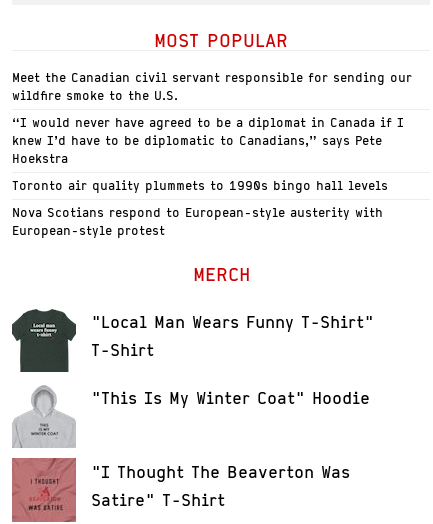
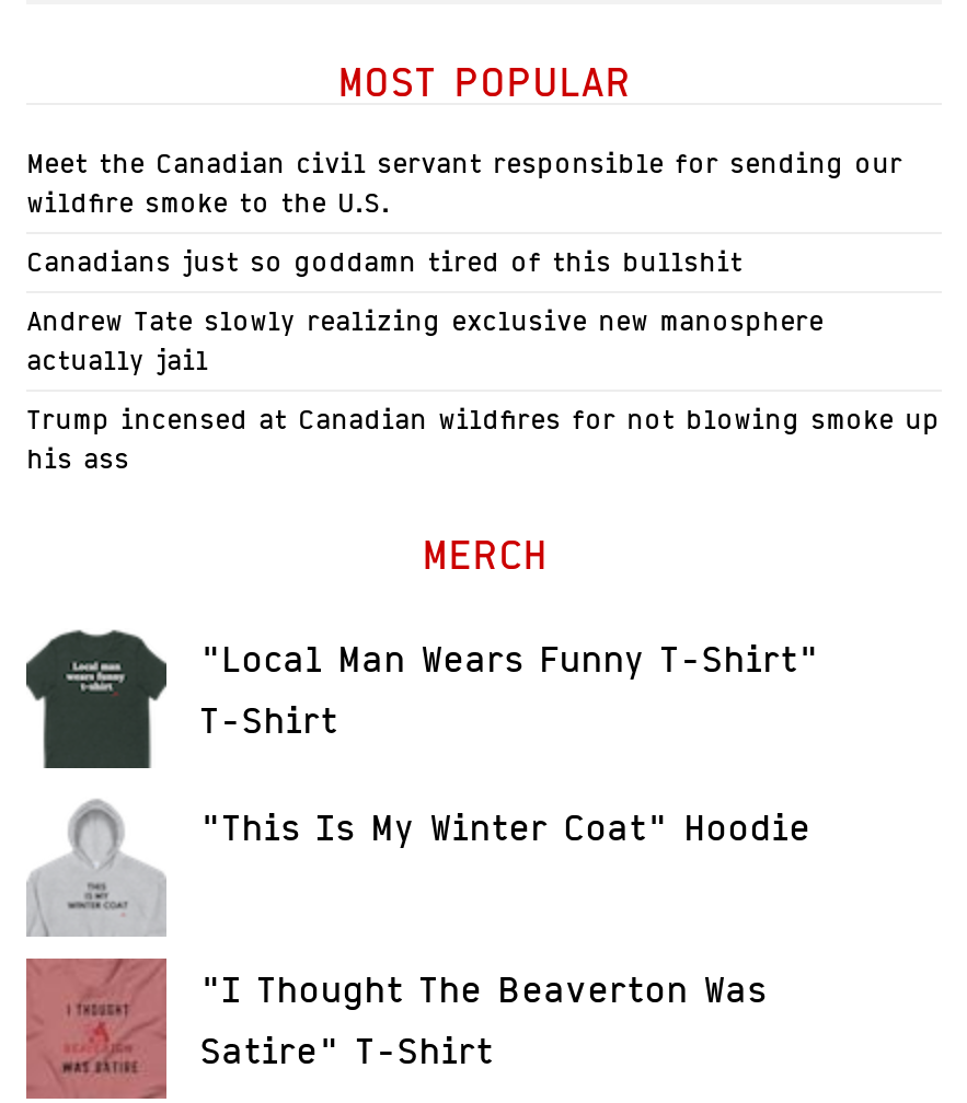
[12,115,404,166] “I would never have agreed to be a diplomat in Canada if I | knew I’d have to be diplomatic to Canadians,” says Pete | Hoekstra -> [26,246,742,279] Canadians just so goddamn tired of this bullshit
[12,178,388,193] Toronto air quality plummets to 1990s bingo hall levels -> [26,305,824,377] Andrew Tate slowly realizing exclusive new manosphere | actually jail
[12,205,383,238] Nova Scotians respond to European-style austerity with | European-style protest -> [26,404,940,476] Trump incensed at Canadian wildfires for not blowing smoke up | his ass

